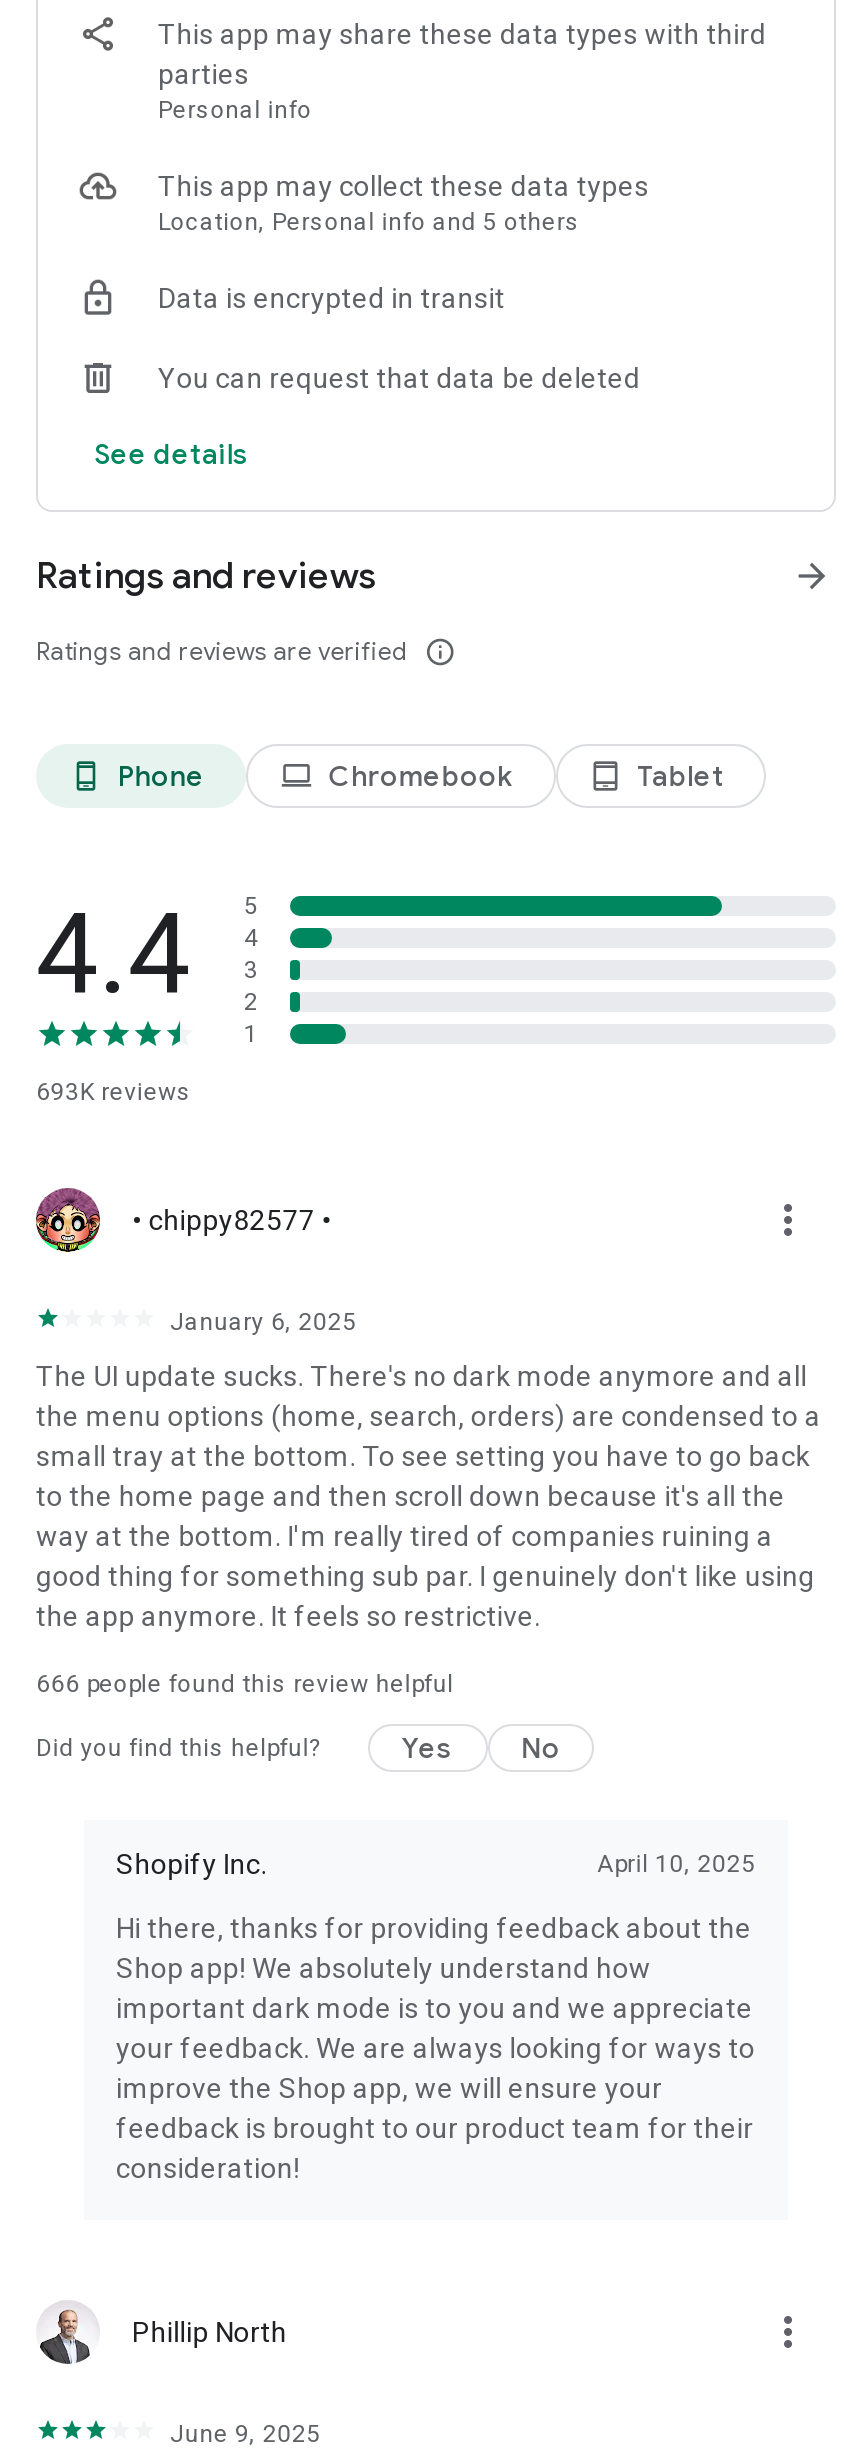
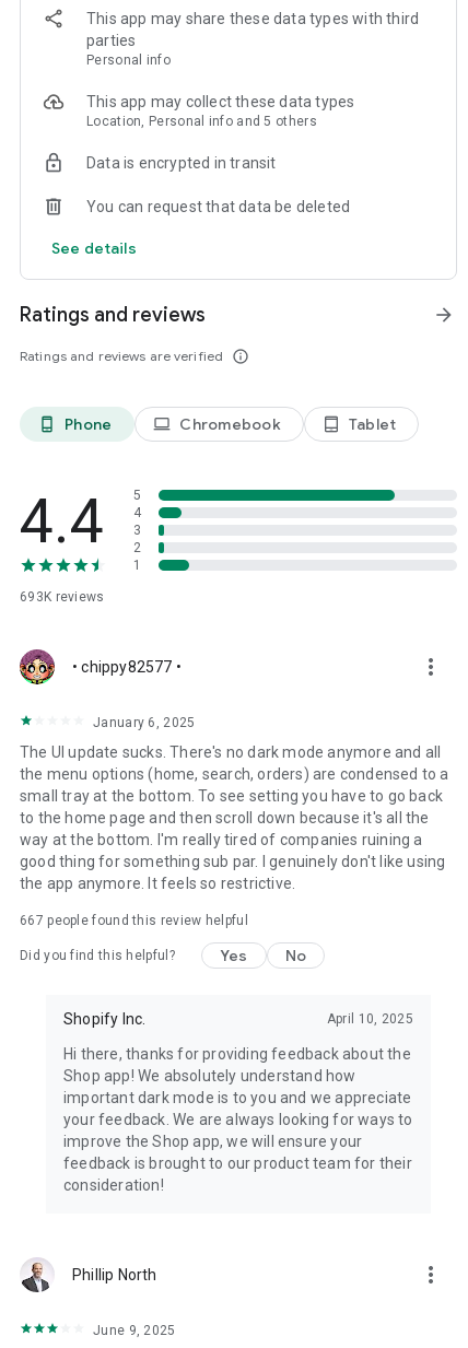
[36,1670,454,1698] 666 people found this review helpful -> [20,913,248,928] 667 people found this review helpful

